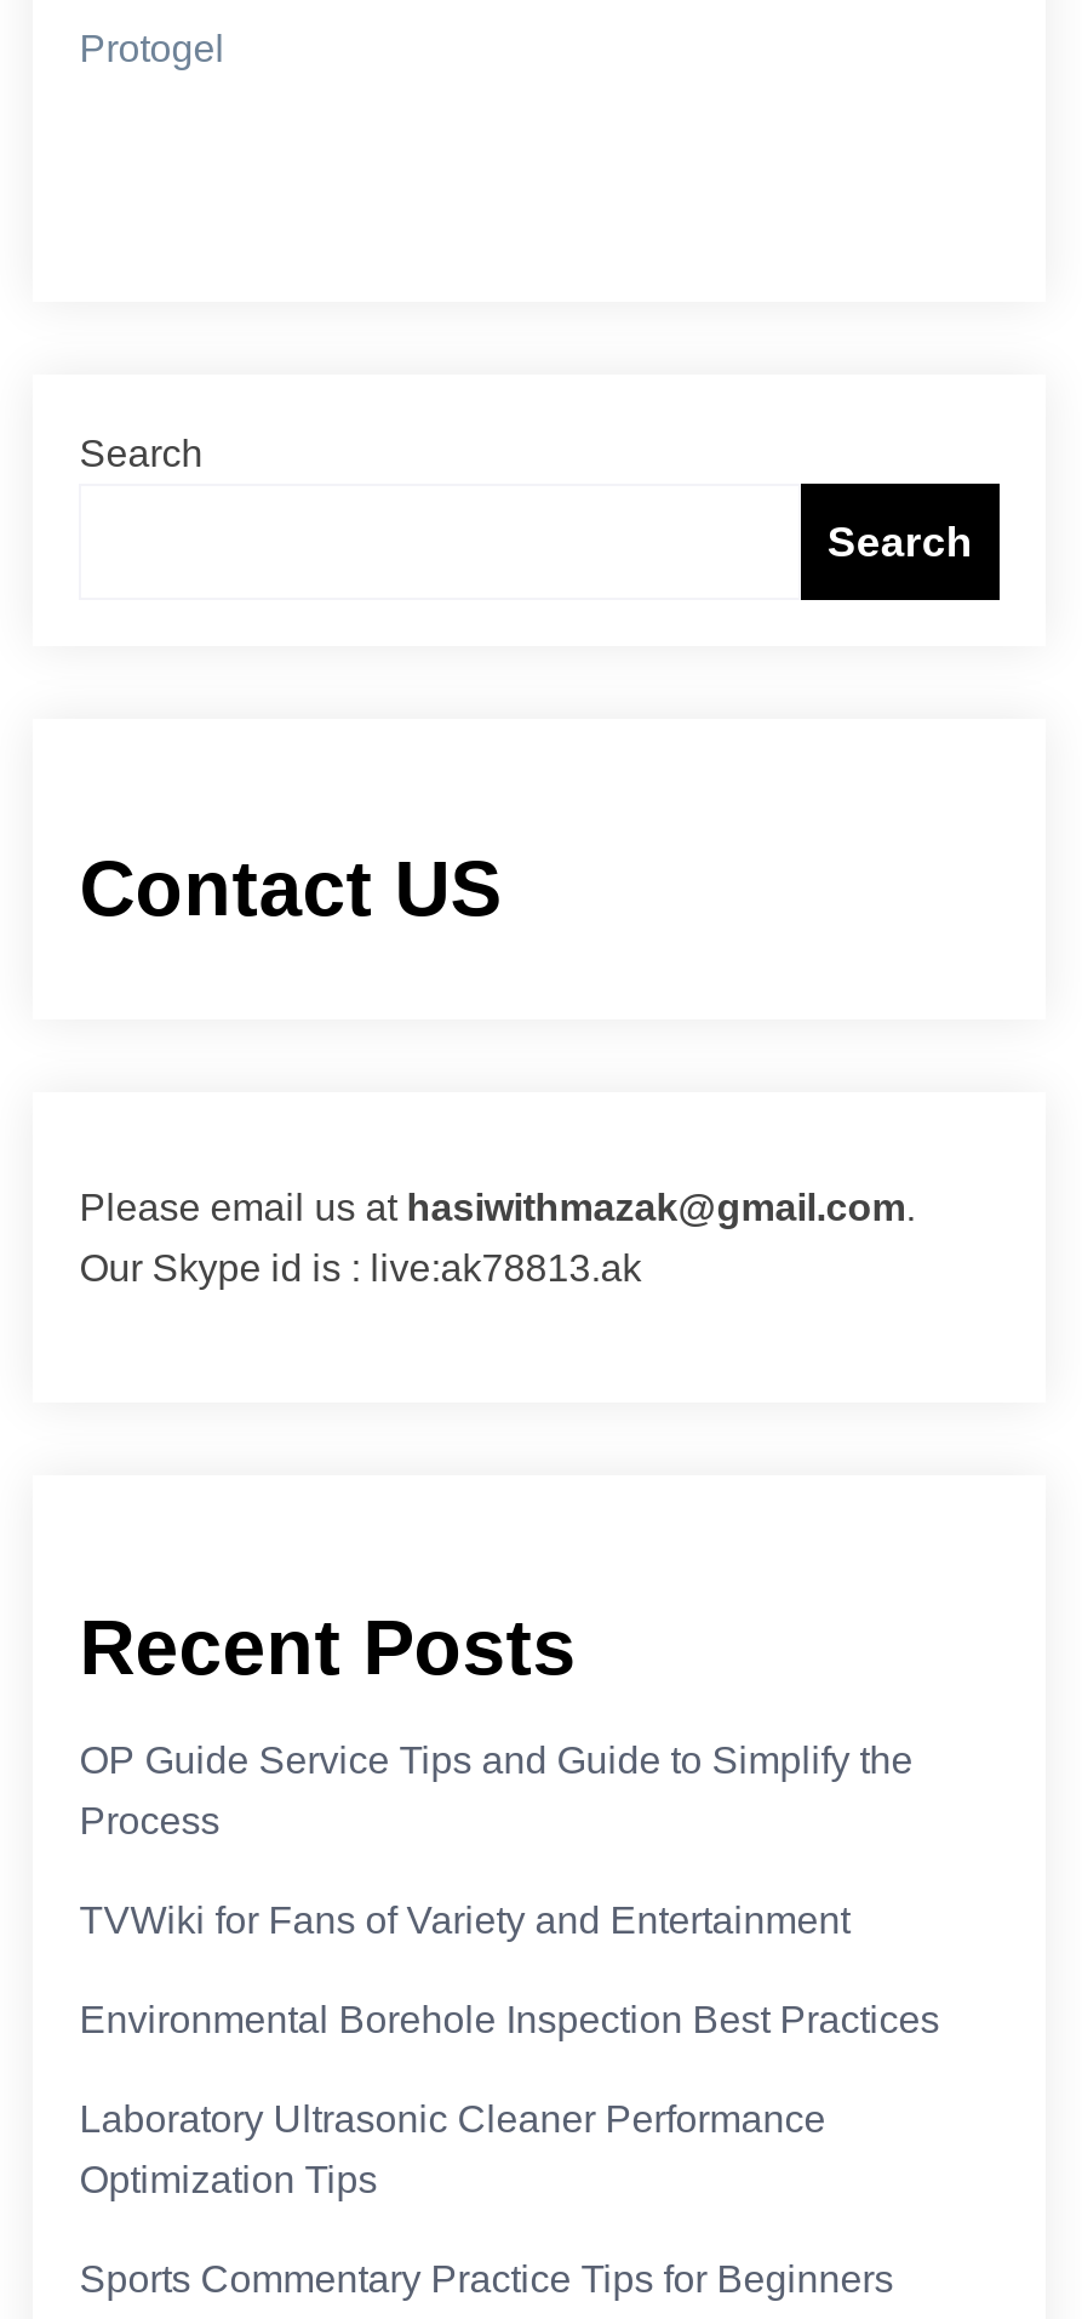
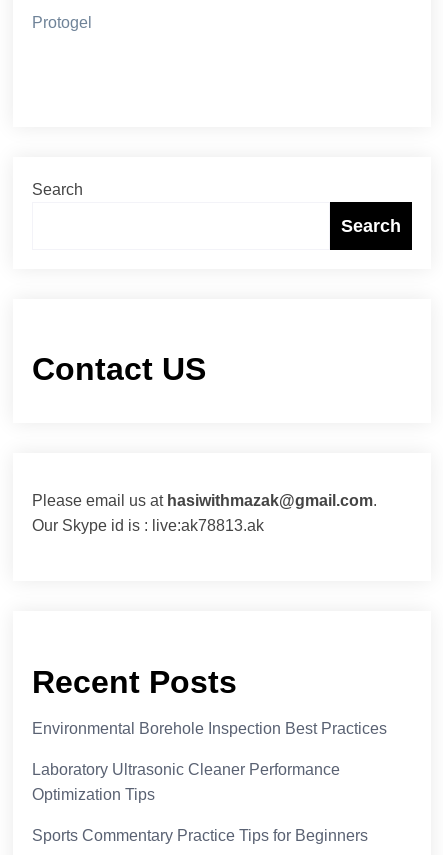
[79,1739,913,1940] OP Guide Service Tips and Guide to Simplify the | Process | TVWiki for Fans of Variety and Entertainment -> none

